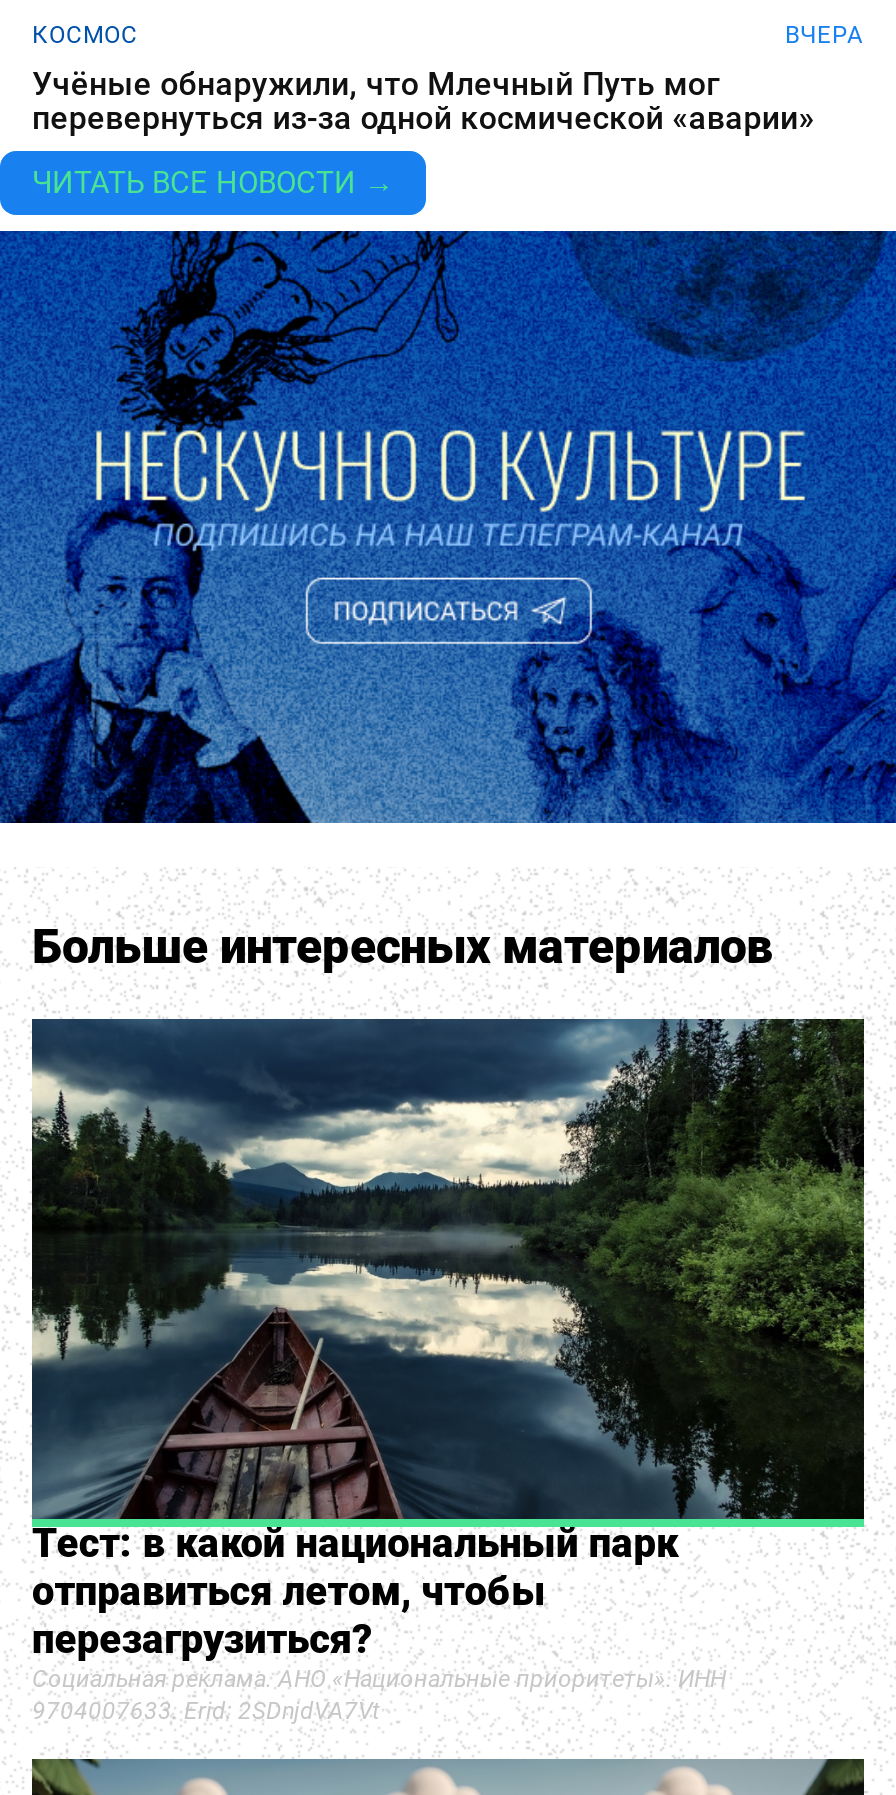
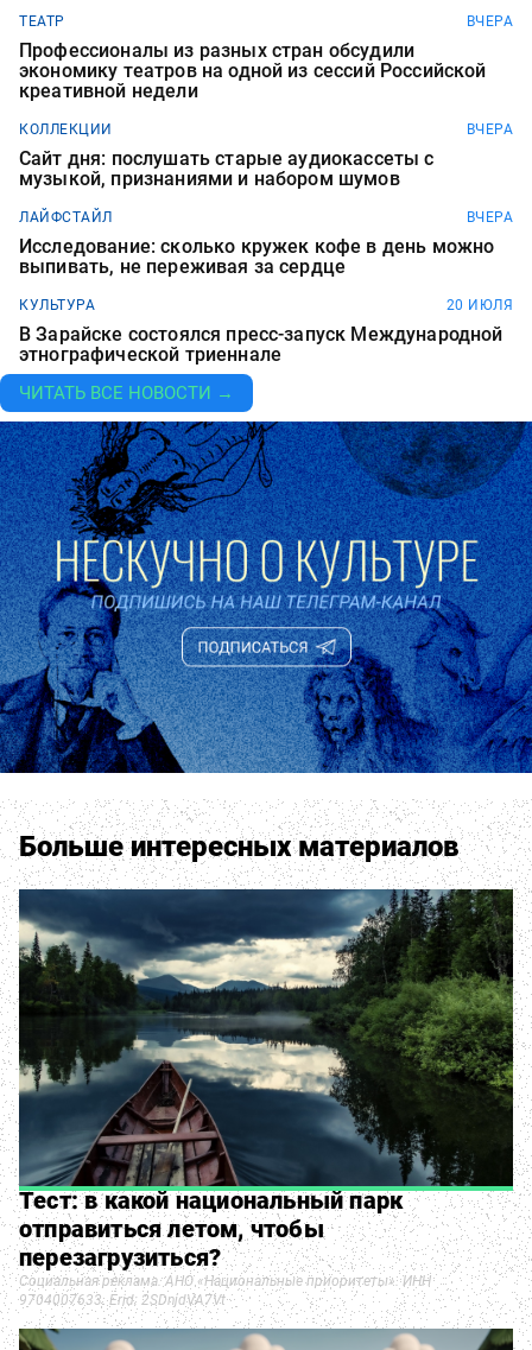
[32,21,138,49] КОСМОС -> [19,13,65,30] ТЕАТР
[32,65,815,137] Учёные обнаружили, что Млечный Путь мог | перевернуться из-за одной космической «аварии» -> [19,39,513,366] Профессионалы из разных стран обсудили | экономику театров на одной из сессий Российской | креативной недели | КОЛЛЕКЦИИ | ВЧЕРА | Сайт дня: послушать старые аудиокассеты с | музыкой, признаниями и набором шумов | ЛАЙФСТАЙЛ | ВЧЕРА | Исследование: сколько кружек кофе в день можно | выпивать, не переживая за сердце | КУЛЬТУРА | 20 ИЮЛЯ | В Зарайске состоялся пресс-запуск Международной | этнографической триеннале

